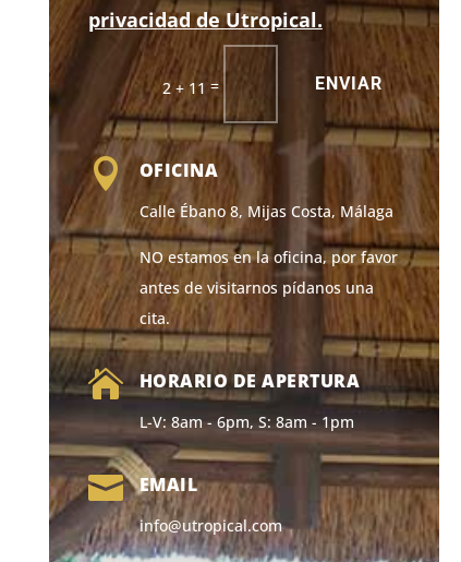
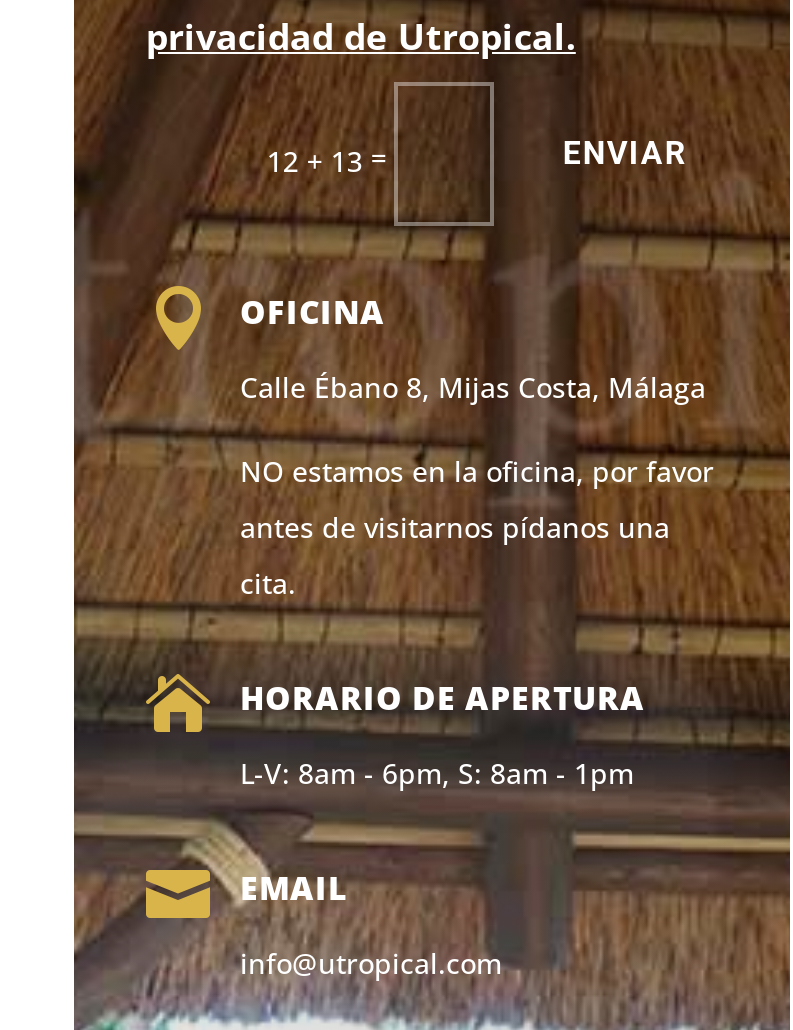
[163,75,224,98] 2 + 11 = -> [267,138,395,179] 12 + 13 =

